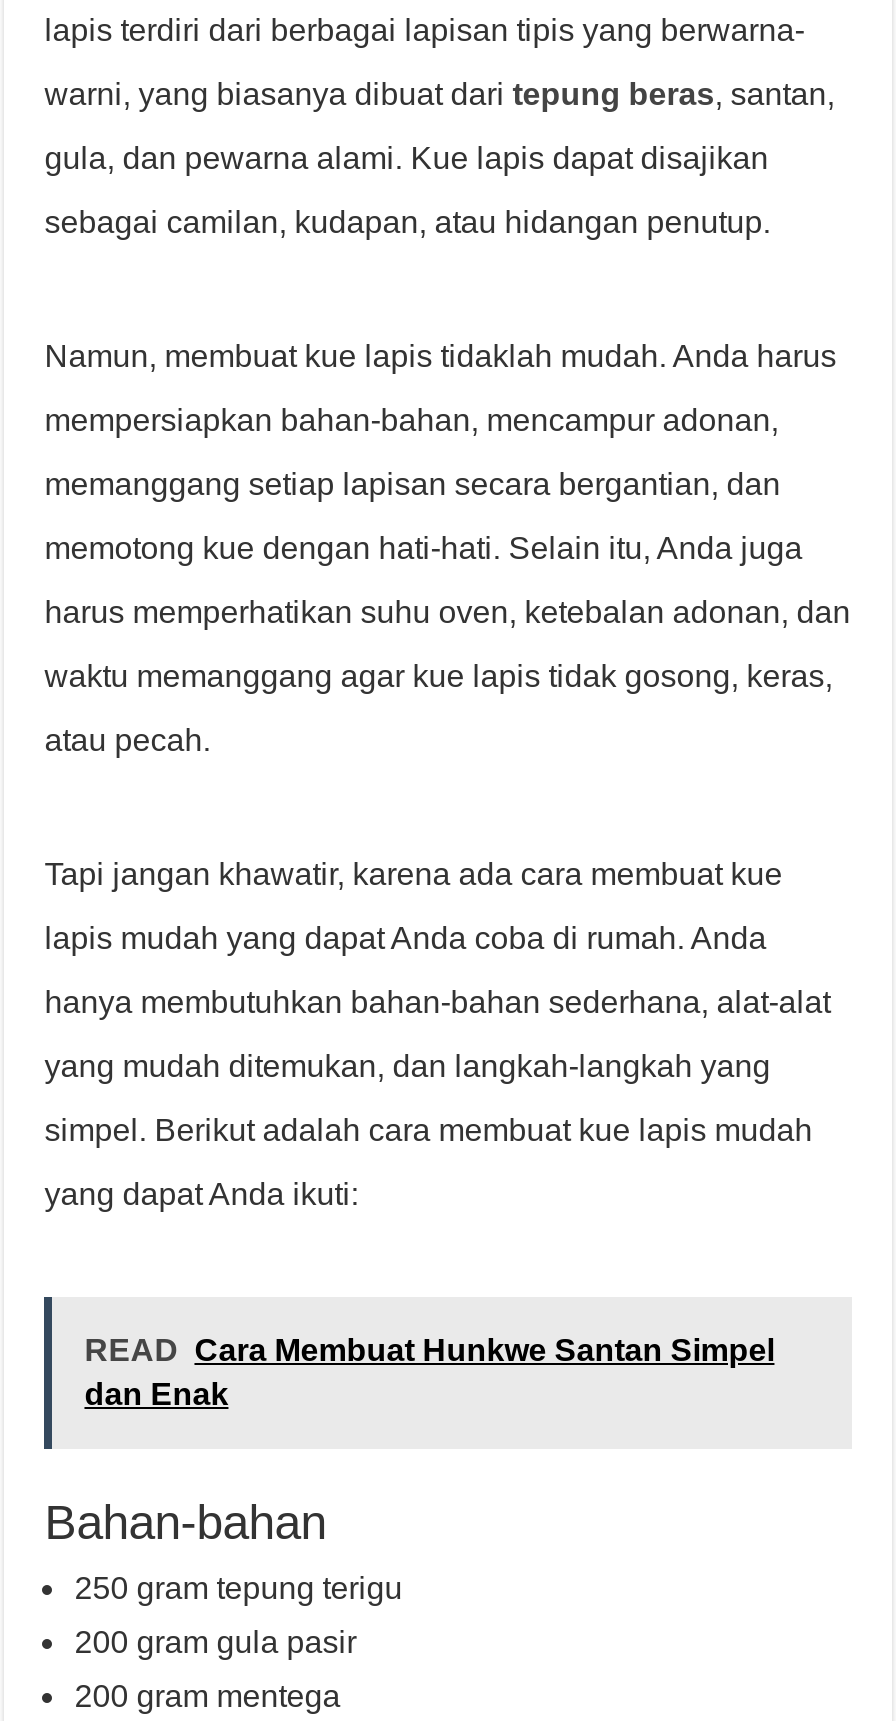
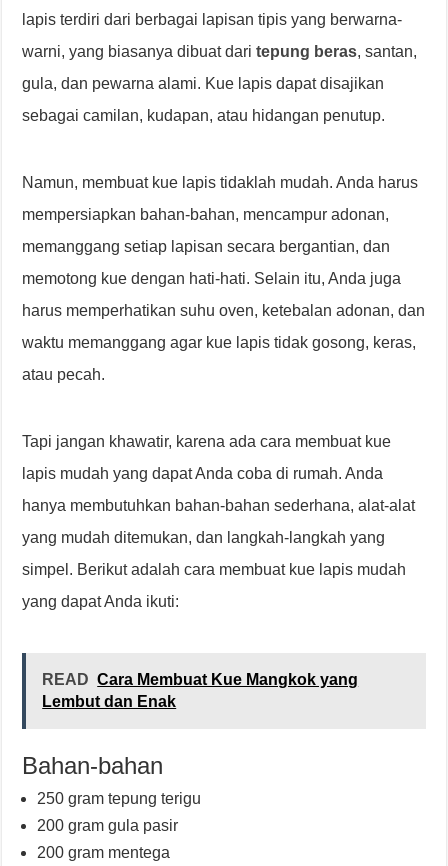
[84,1333,774,1411] READ Cara Membuat Hunkwe Santan Simpel | dan Enak -> [42,671,358,710] READ Cara Membuat Kue Mangkok yang | Lembut dan Enak

